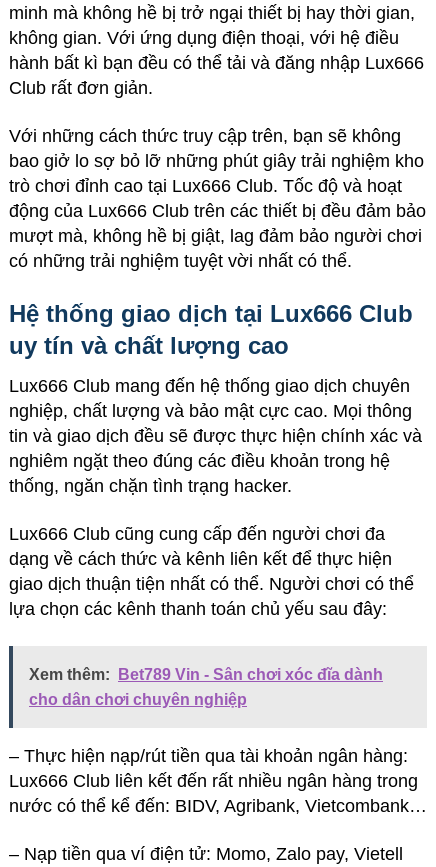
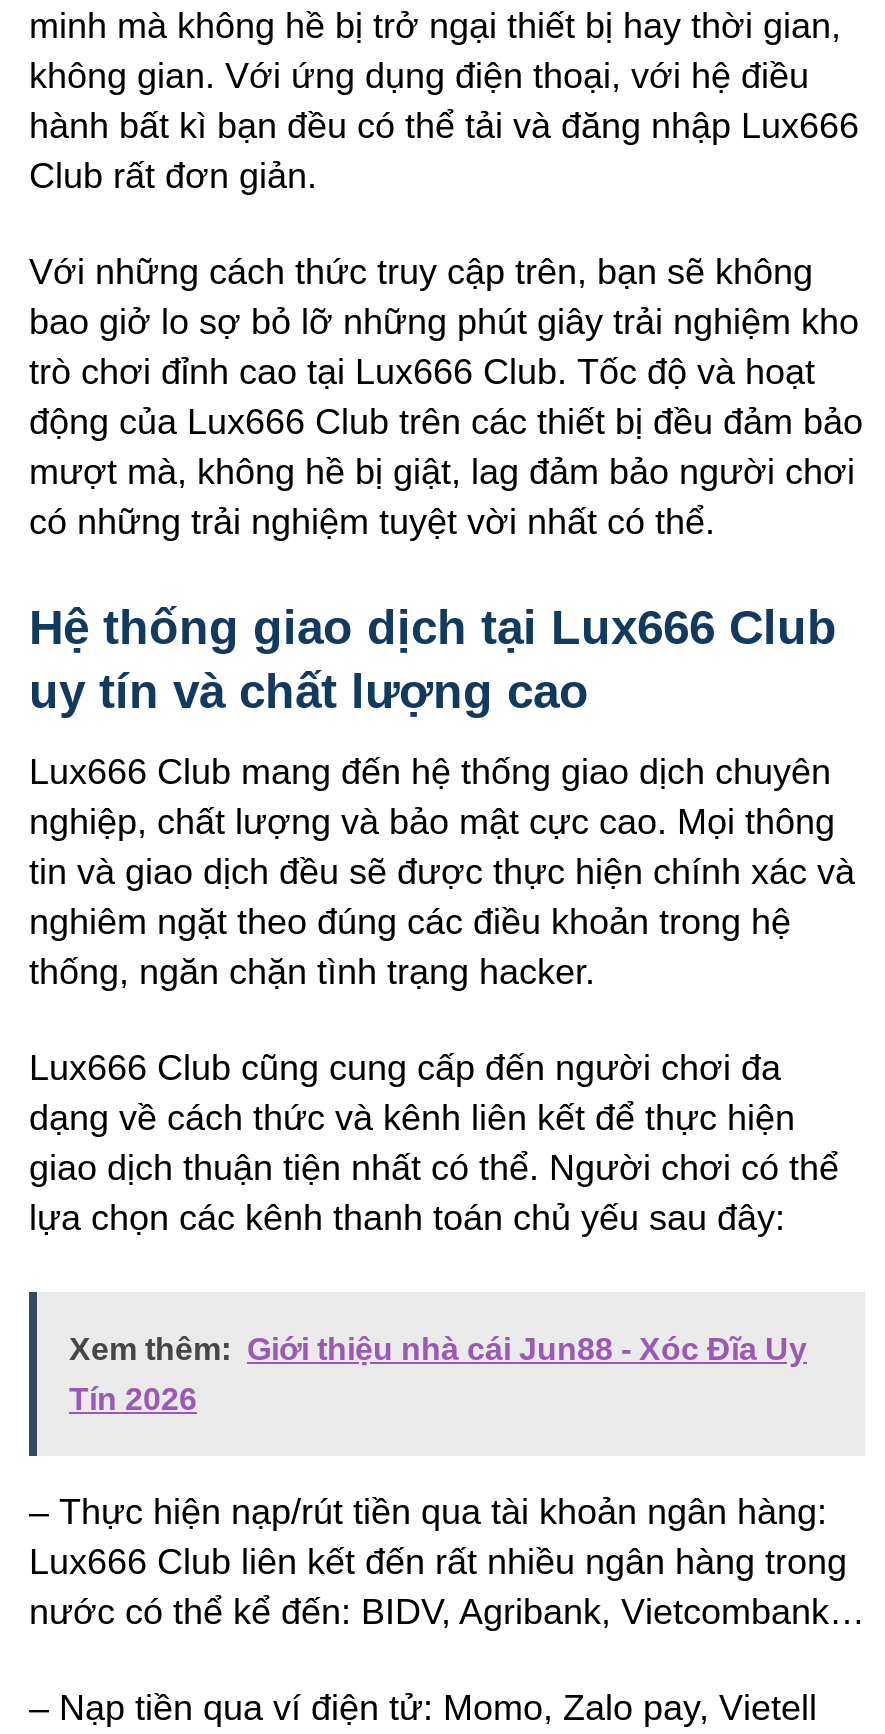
[29,665,383,682] Xem thêm: Bet789 Vin - Sân chơi xóc đĩa dành -> [69,1331,807,1365] Xem thêm: Giới thiệu nhà cái Jun88 - Xóc Đĩa Uy
[29,690,247,707] cho dân chơi chuyên nghiệp -> [69,1381,197,1415] Tín 2026

